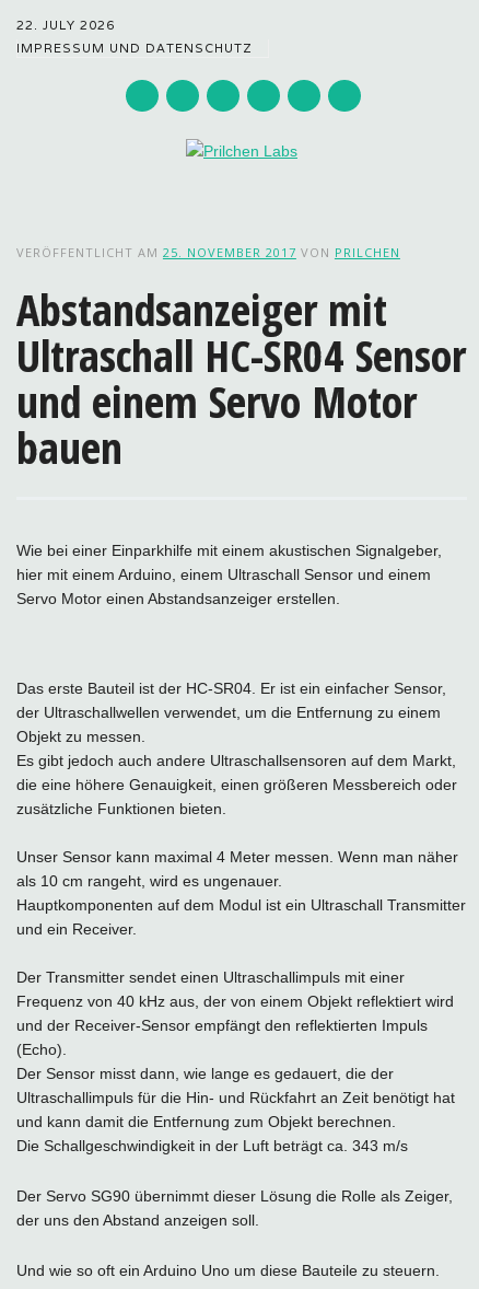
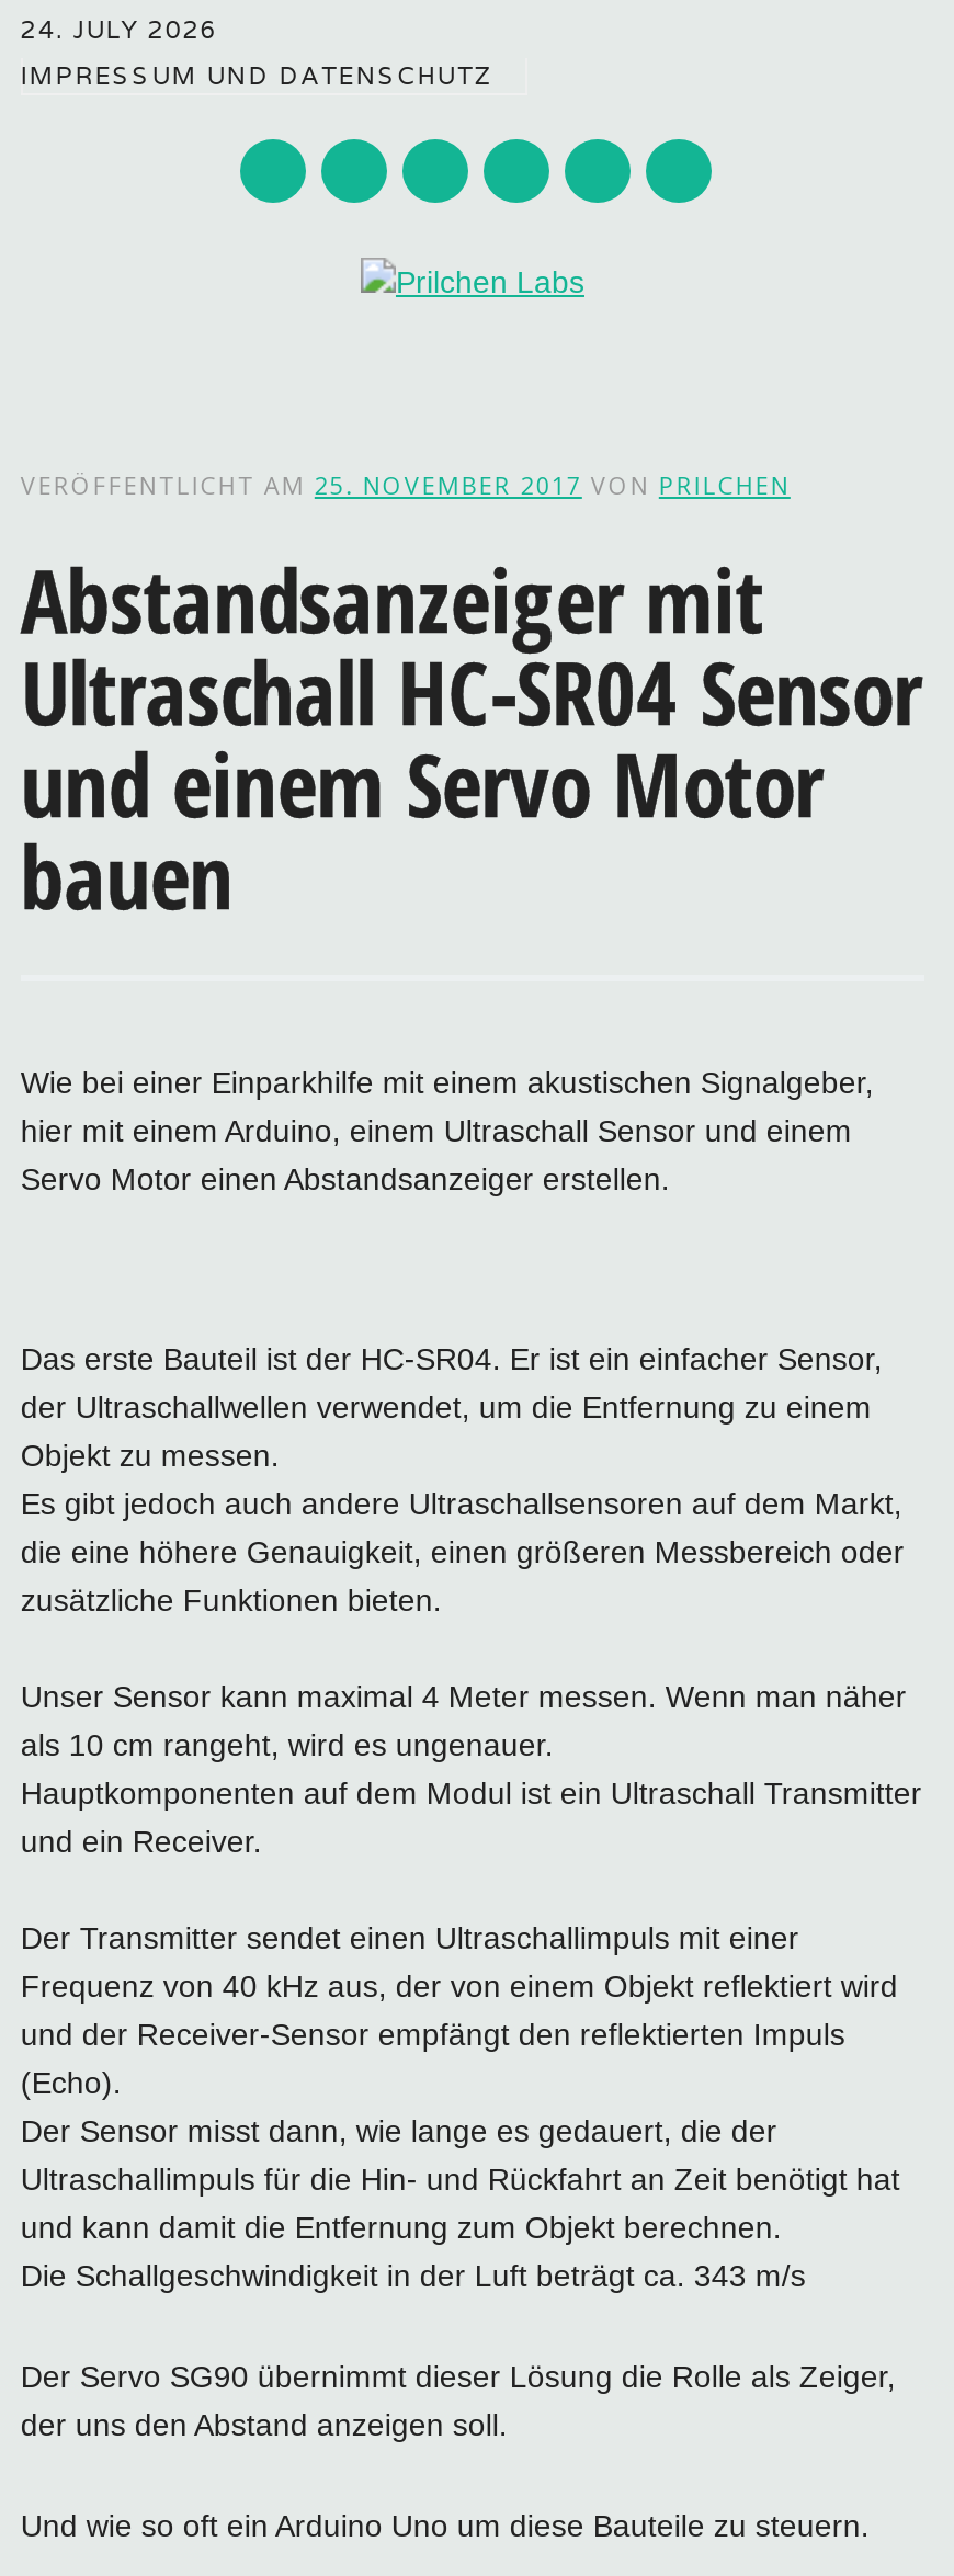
[16,18,115,33] 22. JULY 2026 -> [21,14,218,45] 24. JULY 2026

